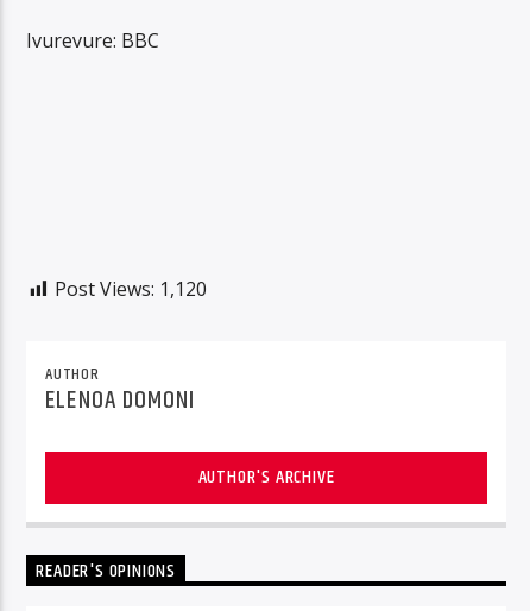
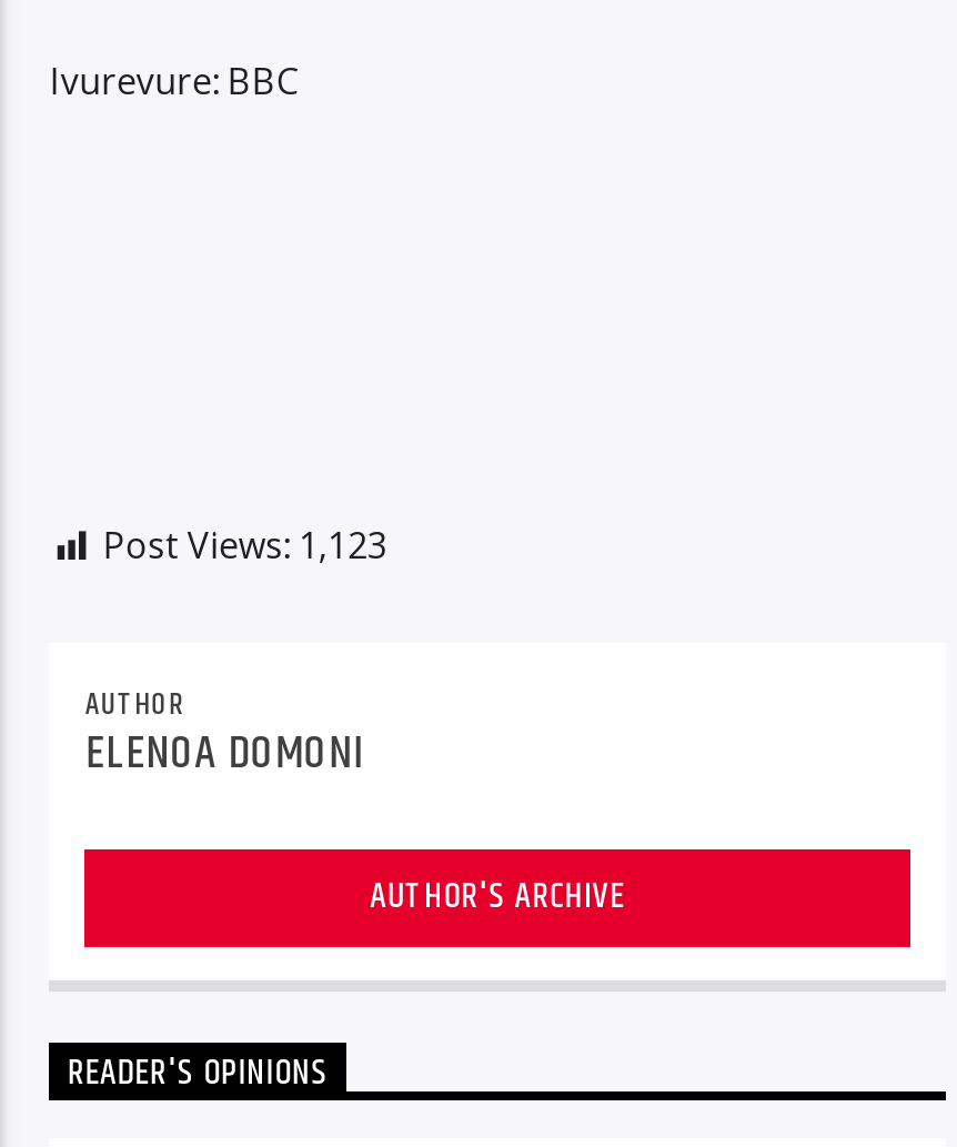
[55,276,207,302] Post Views: 1,120 -> [103,521,387,570] Post Views: 1,123

